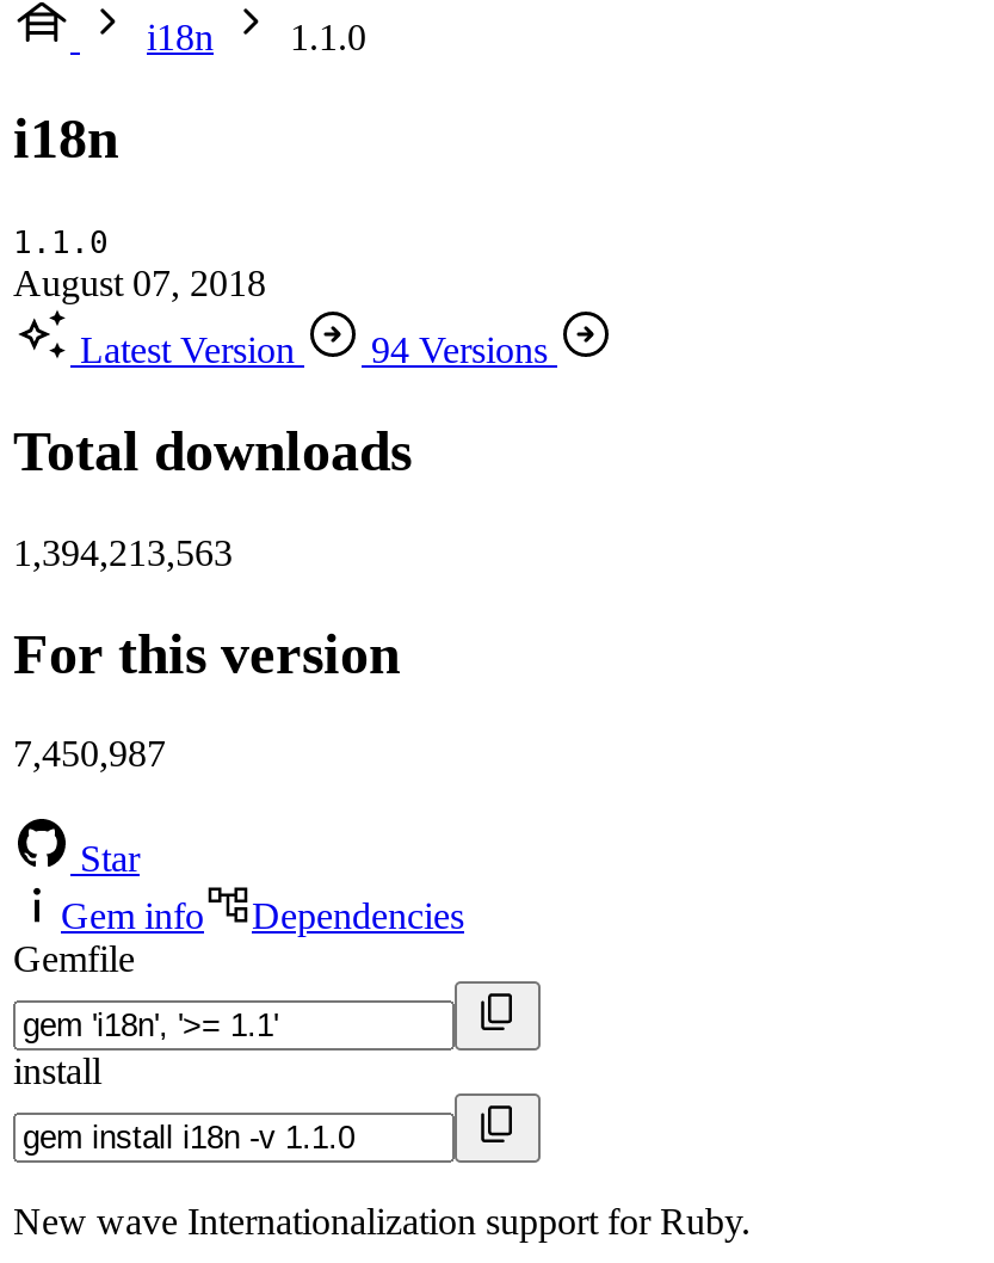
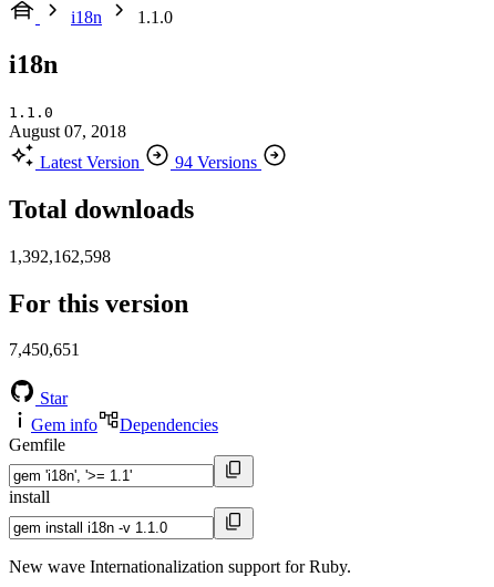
[13,531,233,572] 1,394,213,563 -> [9,247,111,265] 1,392,162,598
[13,734,166,775] 7,450,987 -> [9,340,80,359] 7,450,651

